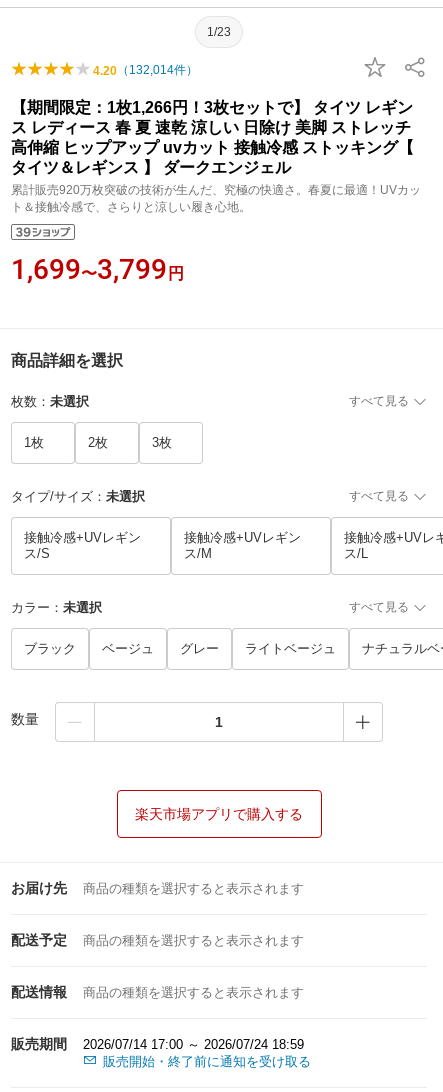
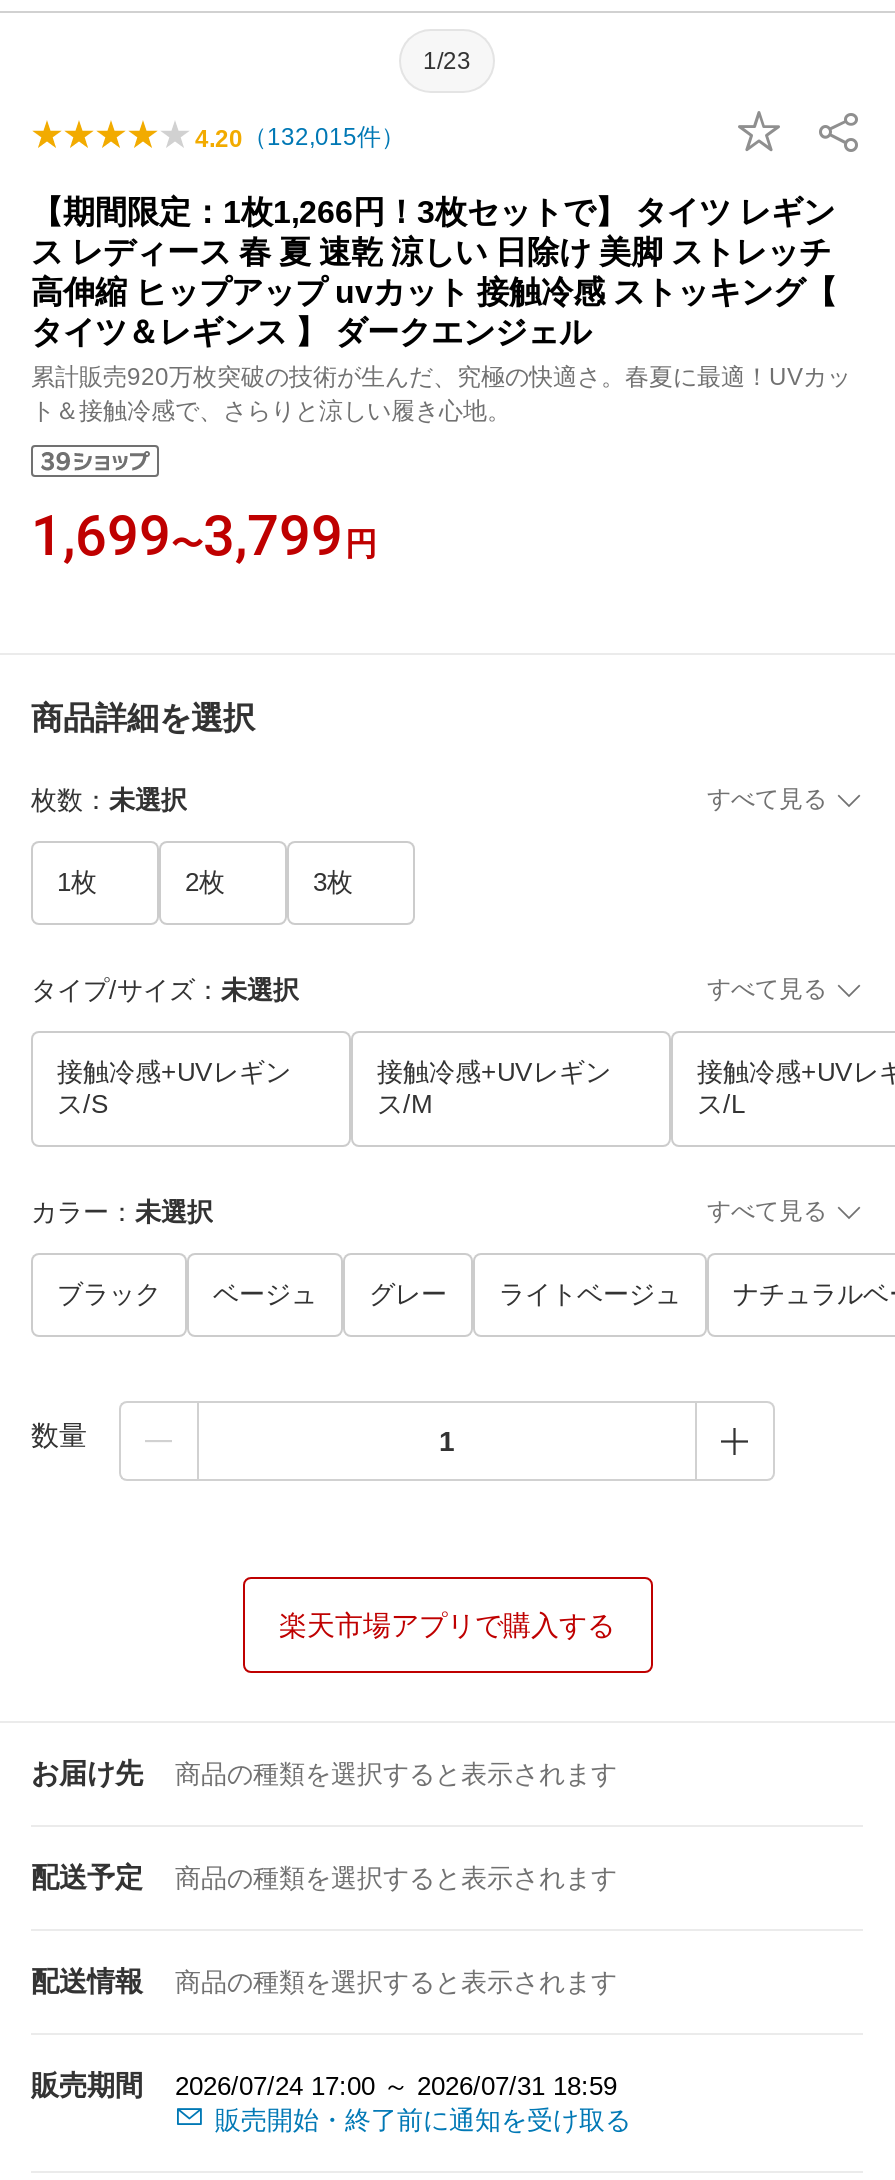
[93,63,198,78] 4.20（132,014件） -> [195,123,405,153] 4.20（132,015件）
[11,1036,304,1052] 販売期間 2026/07/14 17:00 ～ 2026/07/24 18:59 -> [31,2069,617,2101] 販売期間 2026/07/24 17:00 ～ 2026/07/31 18:59

